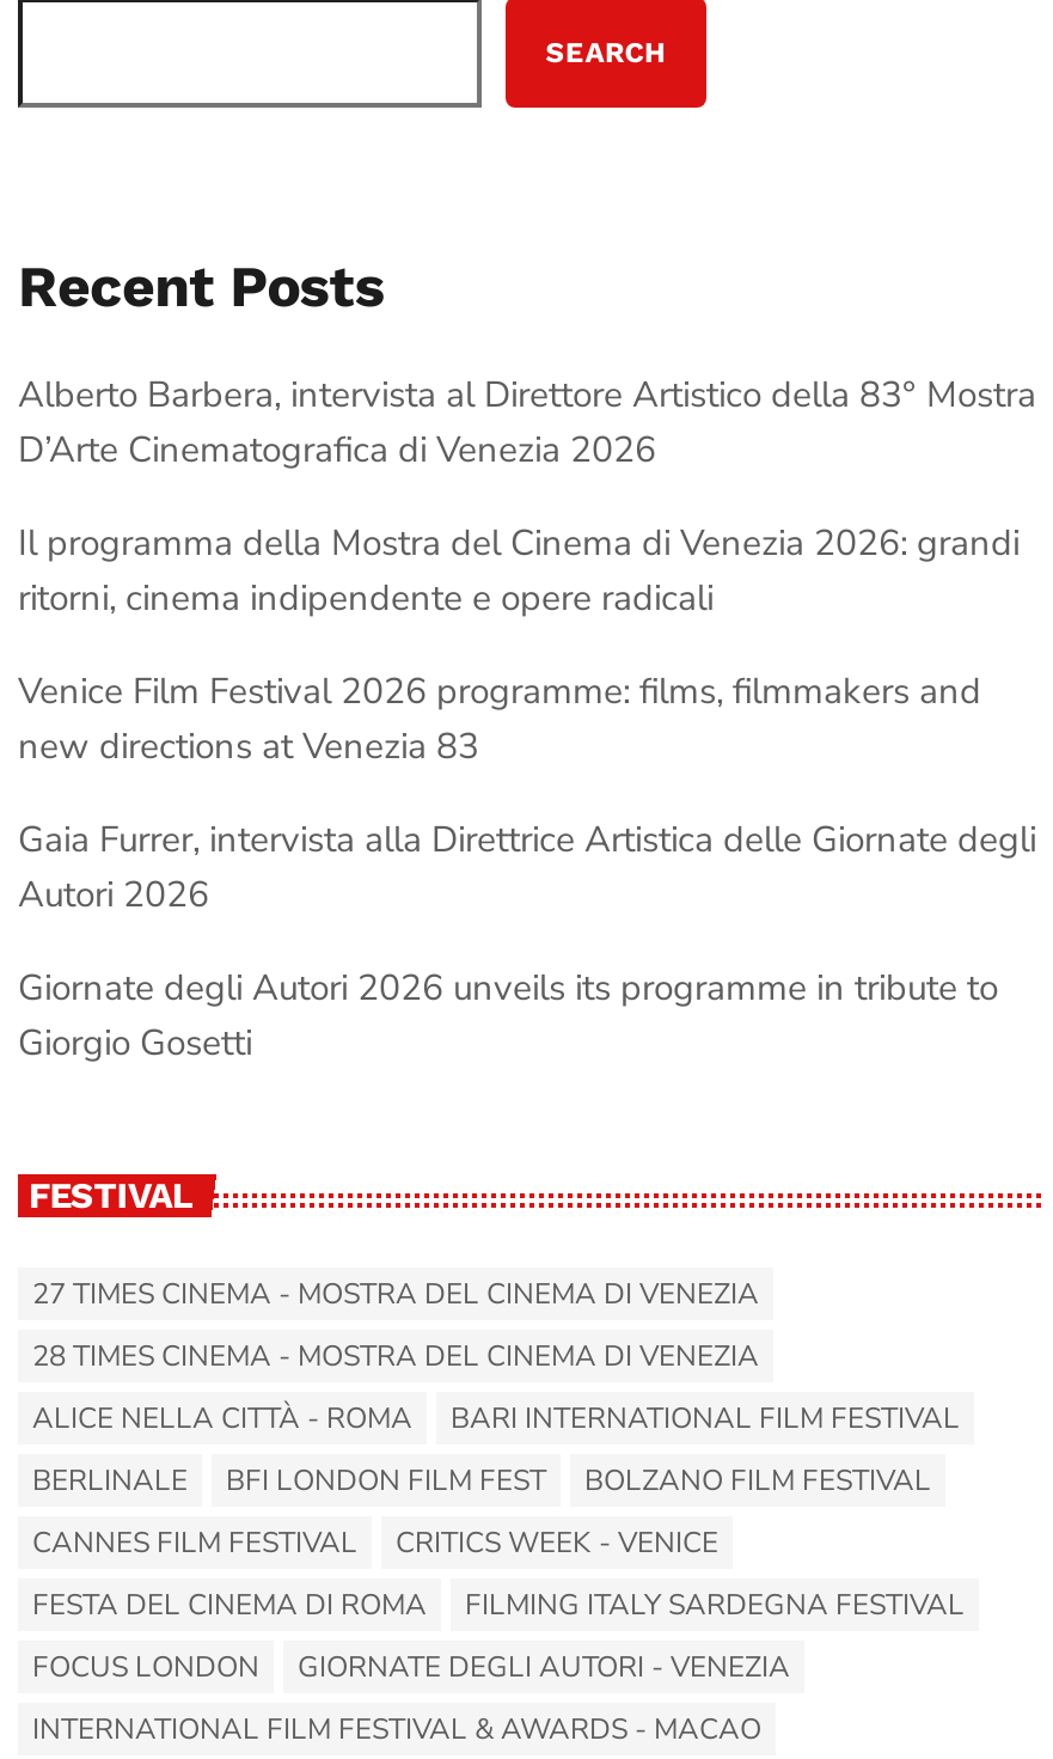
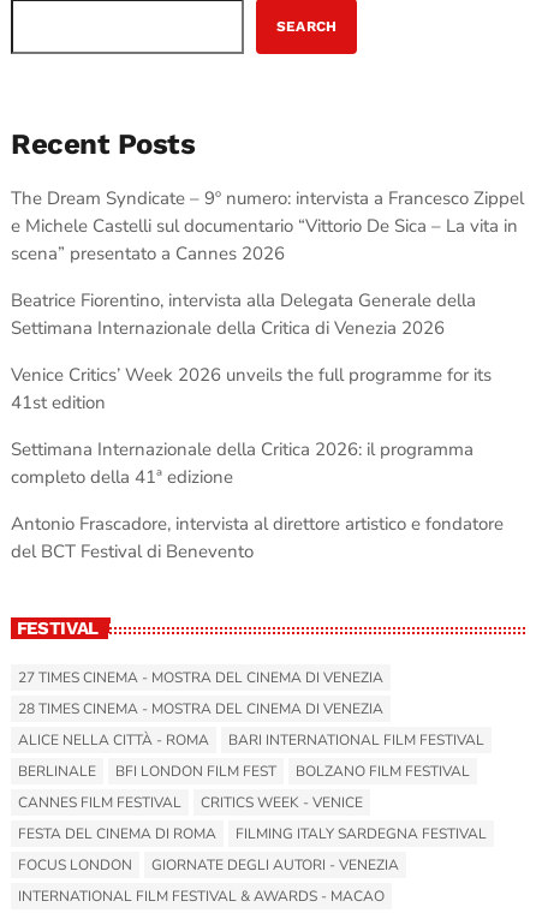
[18,372,1036,474] Alberto Barbera, intervista al Direttore Artistico della 83° Mostra | D’Arte Cinematografica di Venezia 2026 -> [11,187,524,266] The Dream Syndicate – 9º numero: intervista a Francesco Zippel | e Michele Castelli sul documentario “Vittorio De Sica – La vita in | scena” presentato a Cannes 2026
[18,520,1020,623] Il programma della Mostra del Cinema di Venezia 2026: grandi | ritorni, cinema indipendente e opere radicali -> [11,289,476,340] Beatrice Fiorentino, intervista alla Delegata Generale della | Settimana Internazionale della Critica di Venezia 2026
[18,668,981,771] Venice Film Festival 2026 programme: films, filmmakers and | new directions at Venezia 83 -> [11,363,492,415] Venice Critics’ Week 2026 unveils the full programme for its | 41st edition
[18,816,1036,919] Gaia Furrer, intervista alla Direttrice Artistica delle Giornate degli | Autori 2026 -> [11,438,474,489] Settimana Internazionale della Critica 2026: il programma | completo della 41ª edizione
[18,965,998,1068] Giornate degli Autori 2026 unveils its programme in tribute to | Giorgio Gosetti -> [11,512,504,564] Antonio Frascadore, intervista al direttore artistico e fondatore | del BCT Festival di Benevento

